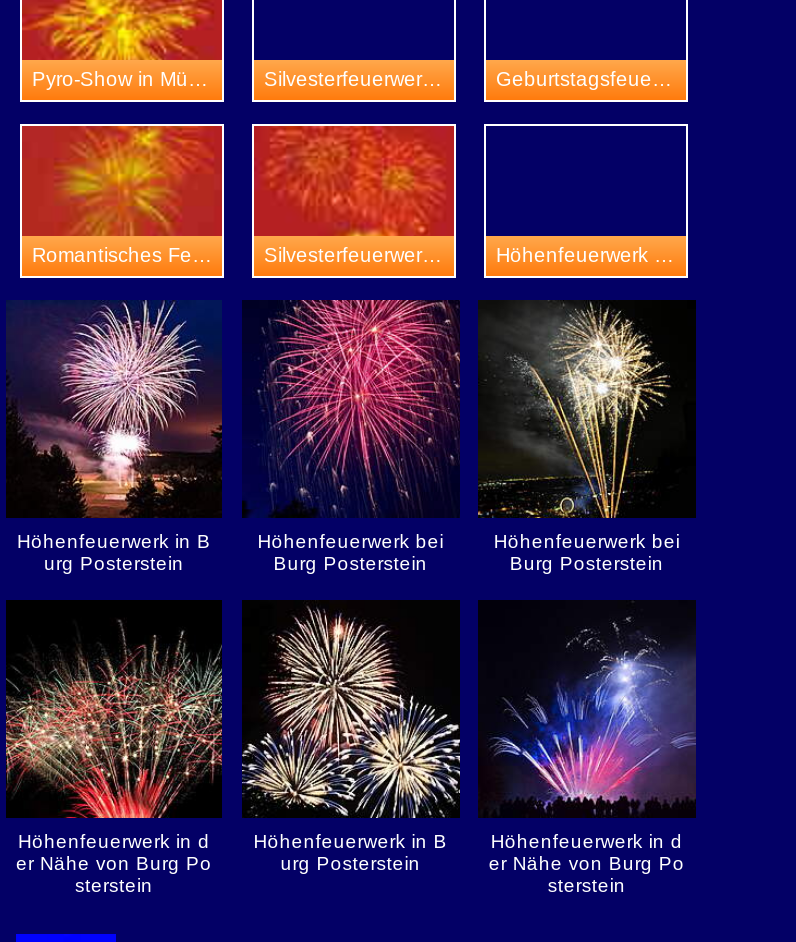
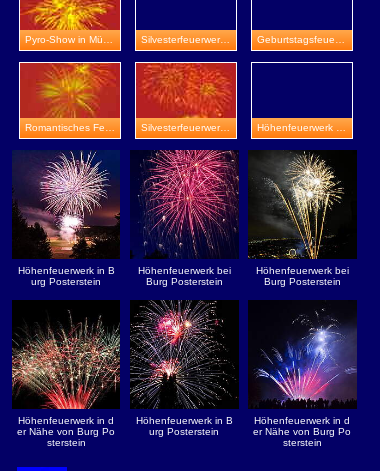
[242,600,462,818] [image] -> [130,300,239,409] [image]

